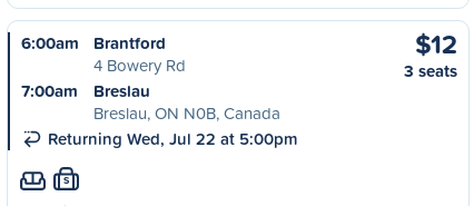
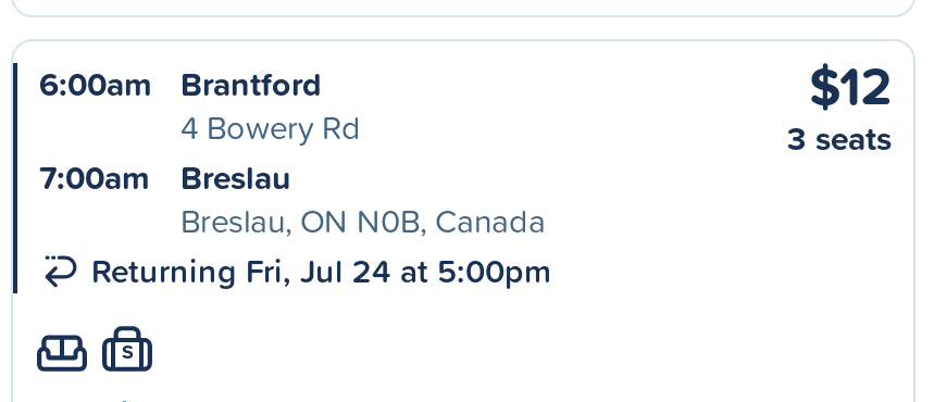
[48,127,298,150] Returning Wed, Jul 22 at 5:00pm -> [91,248,552,293] Returning Fri, Jul 24 at 5:00pm

